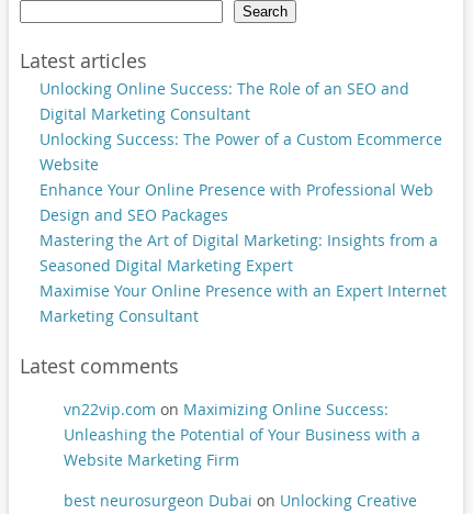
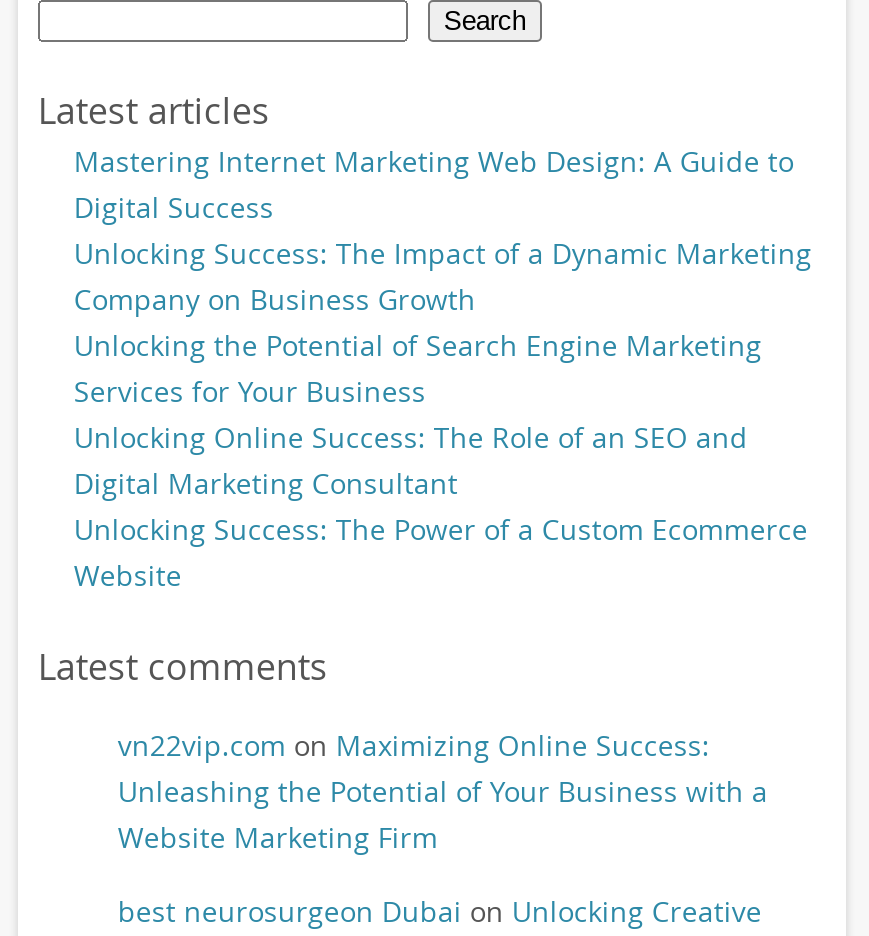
none -> [74,143,812,411] Mastering Internet Marketing Web Design: A Guide to | Digital Success | Unlocking Success: The Impact of a Dynamic Marketing | Company on Business Growth | Unlocking the Potential of Search Engine Marketing | Services for Your Business
moved [39,78,442,175] -> [74,419,808,595]: Unlocking Online Success: The Role of an SEO and | Digital Marketing Consultant | Unlocking Success: The Power of a Custom Ecommerce | Website
[39,179,447,327] Enhance Your Online Presence with Professional Web | Design and SEO Packages | Mastering the Art of Digital Marketing: Insights from a | Seasoned Digital Marketing Expert | Maximise Your Online Presence with an Expert Internet | Marketing Consultant -> none

